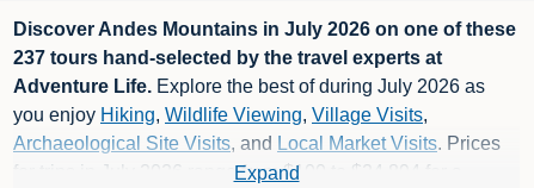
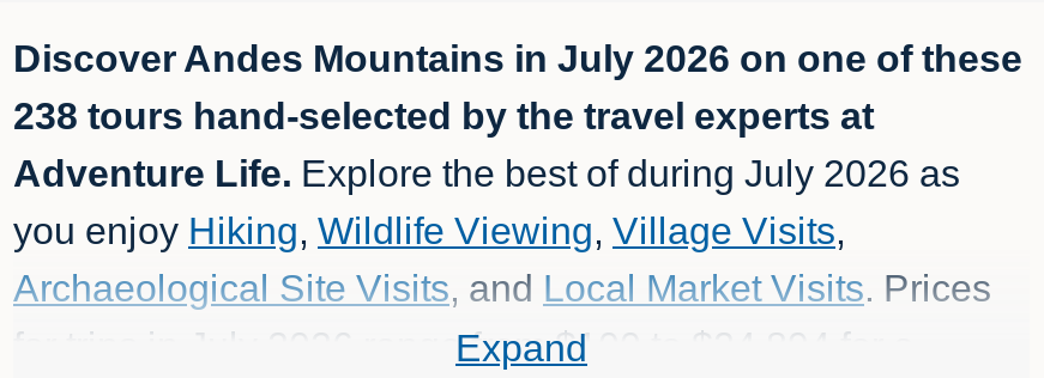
[13,48,442,68] 237 tours hand-selected by the travel experts at -> [13,96,874,137] 238 tours hand-selected by the travel experts at

